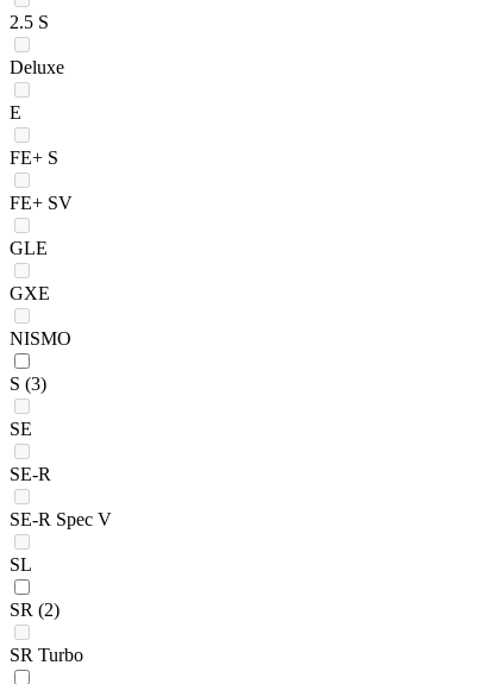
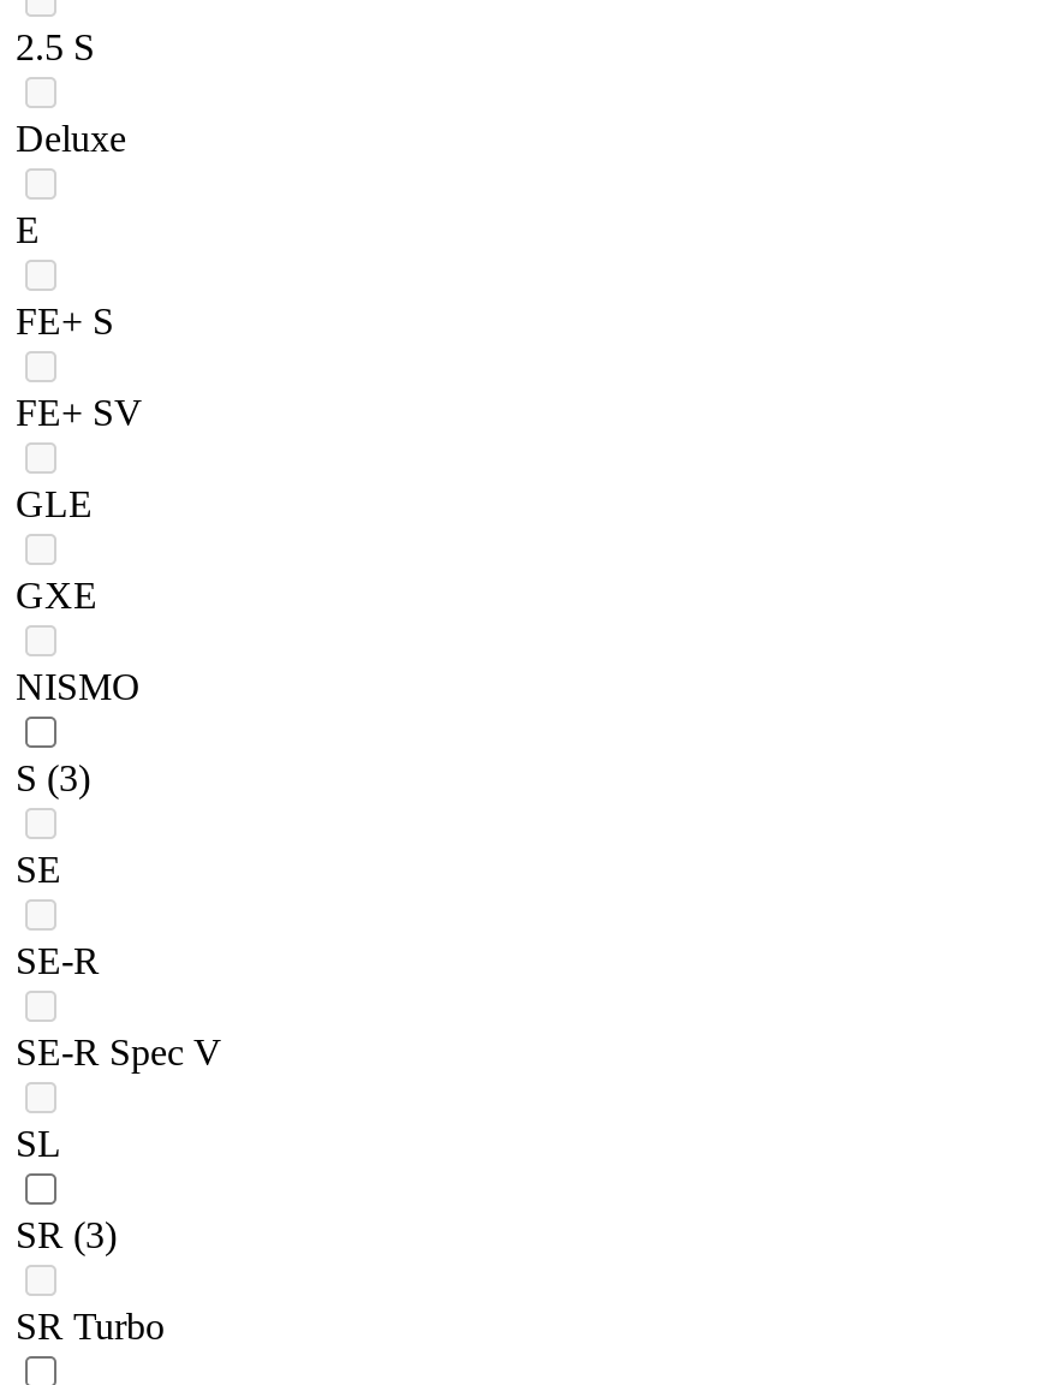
[10,600,60,620] SR (2) -> [16,1215,117,1256] SR (3)

